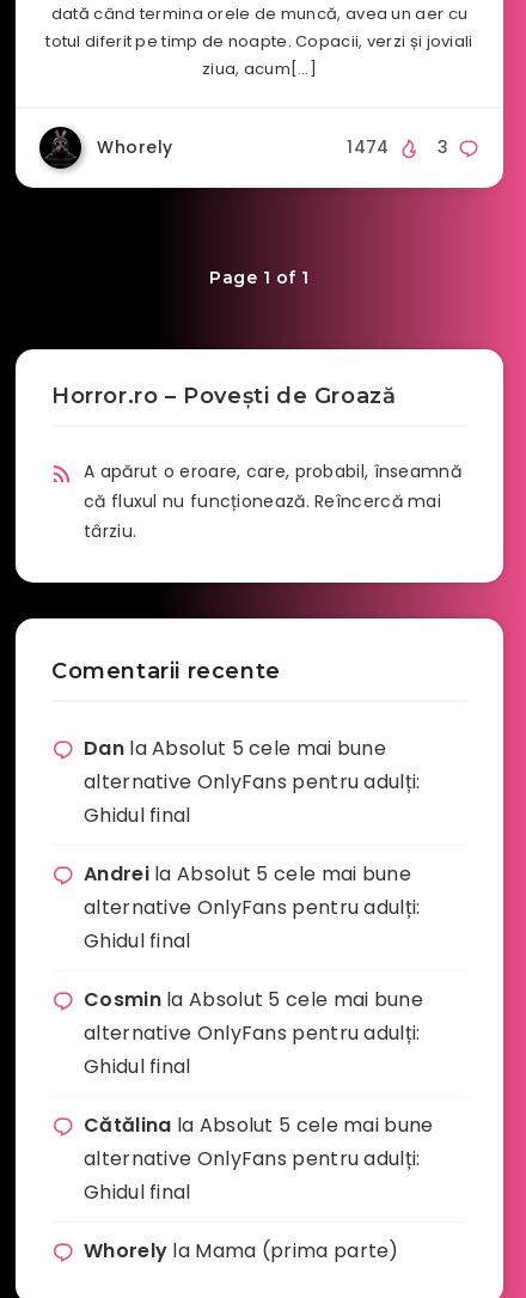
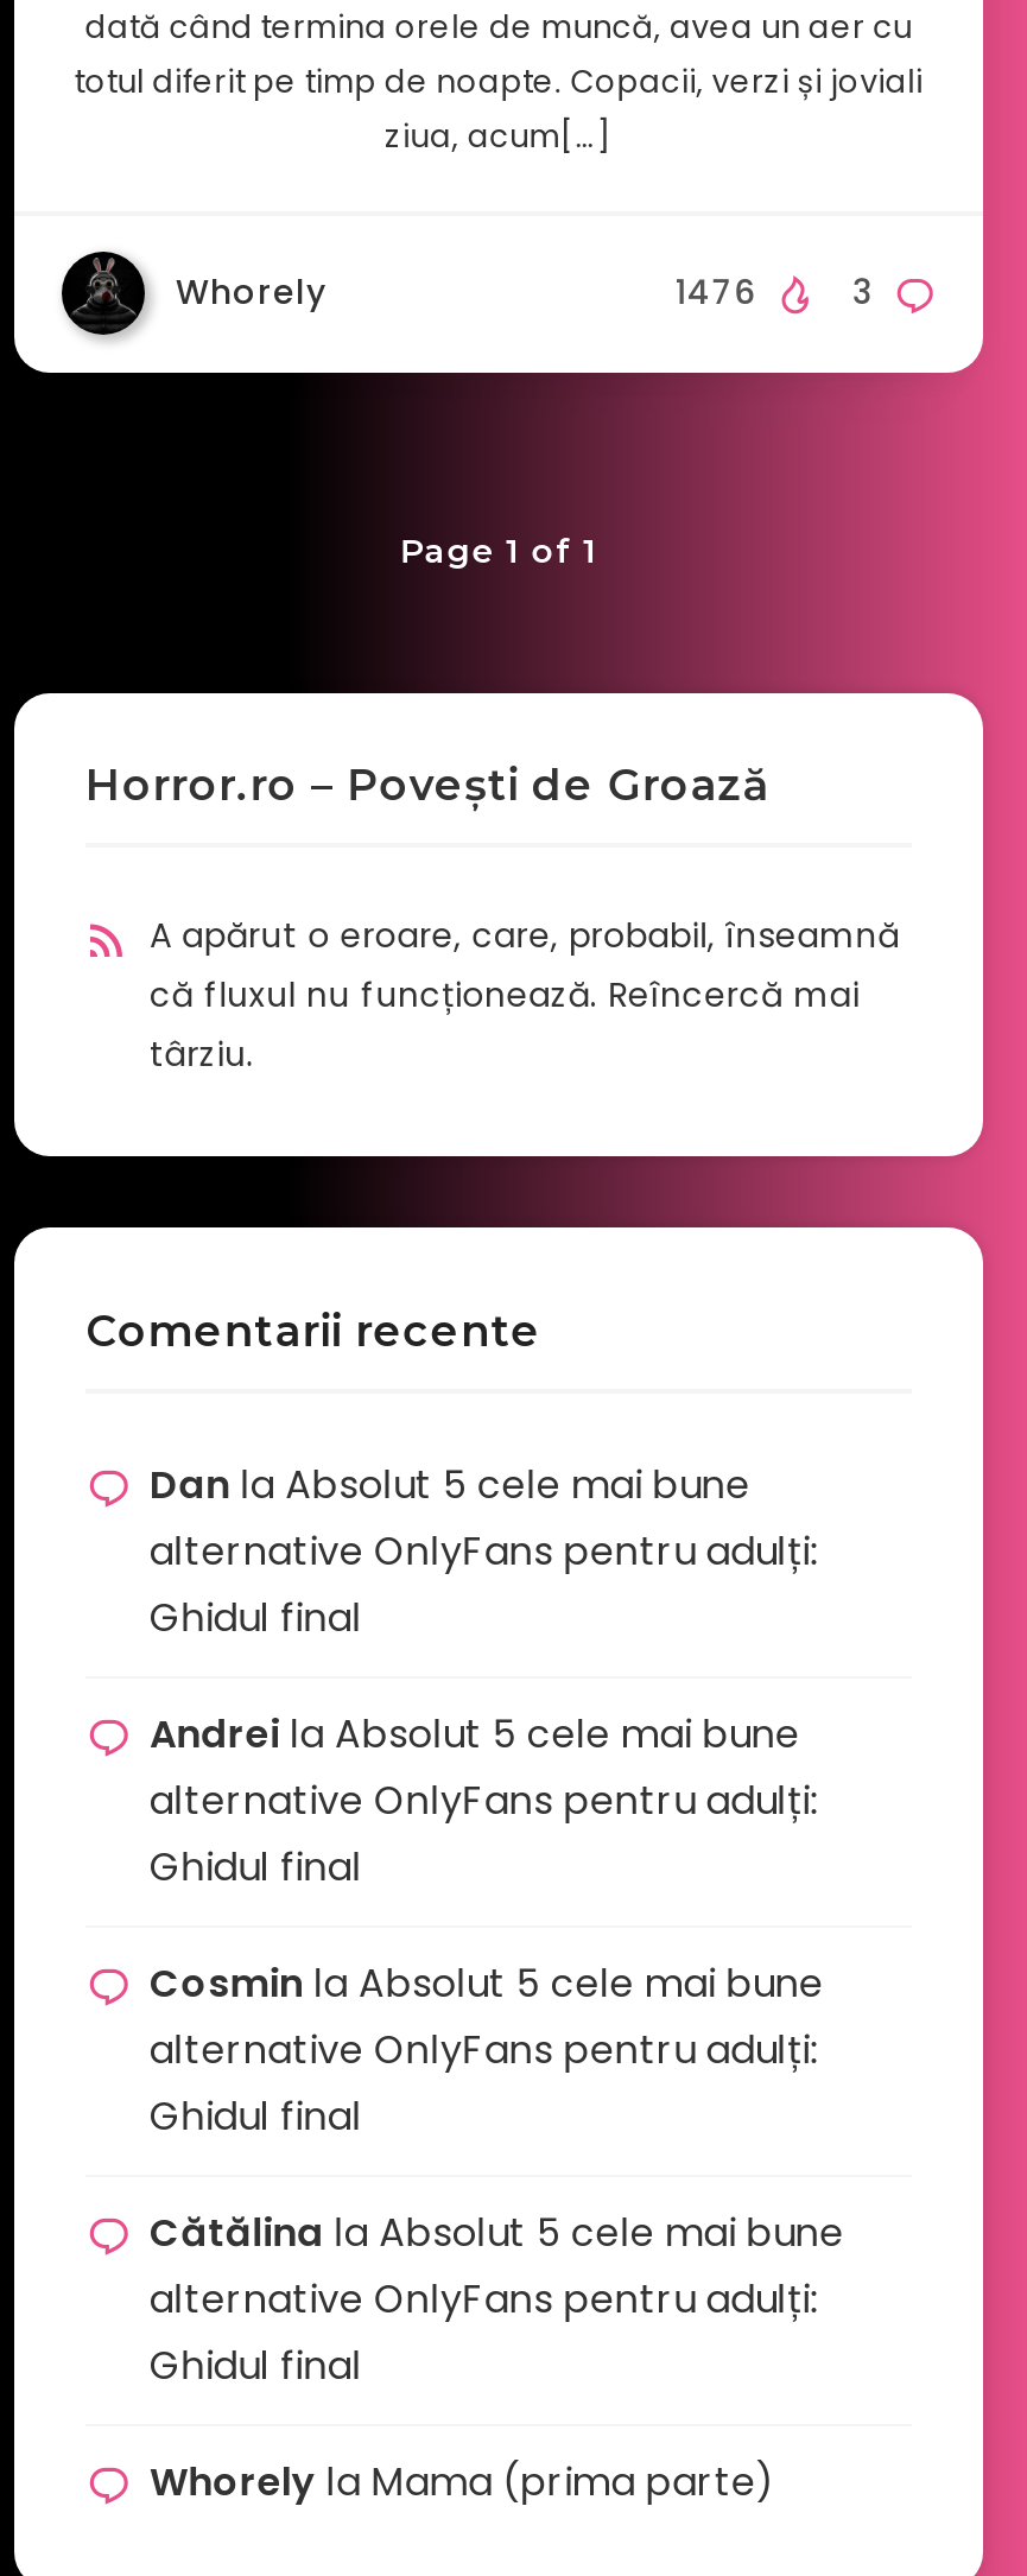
[347,136,449,160] 1474 3 -> [675,269,875,317] 1476 3

